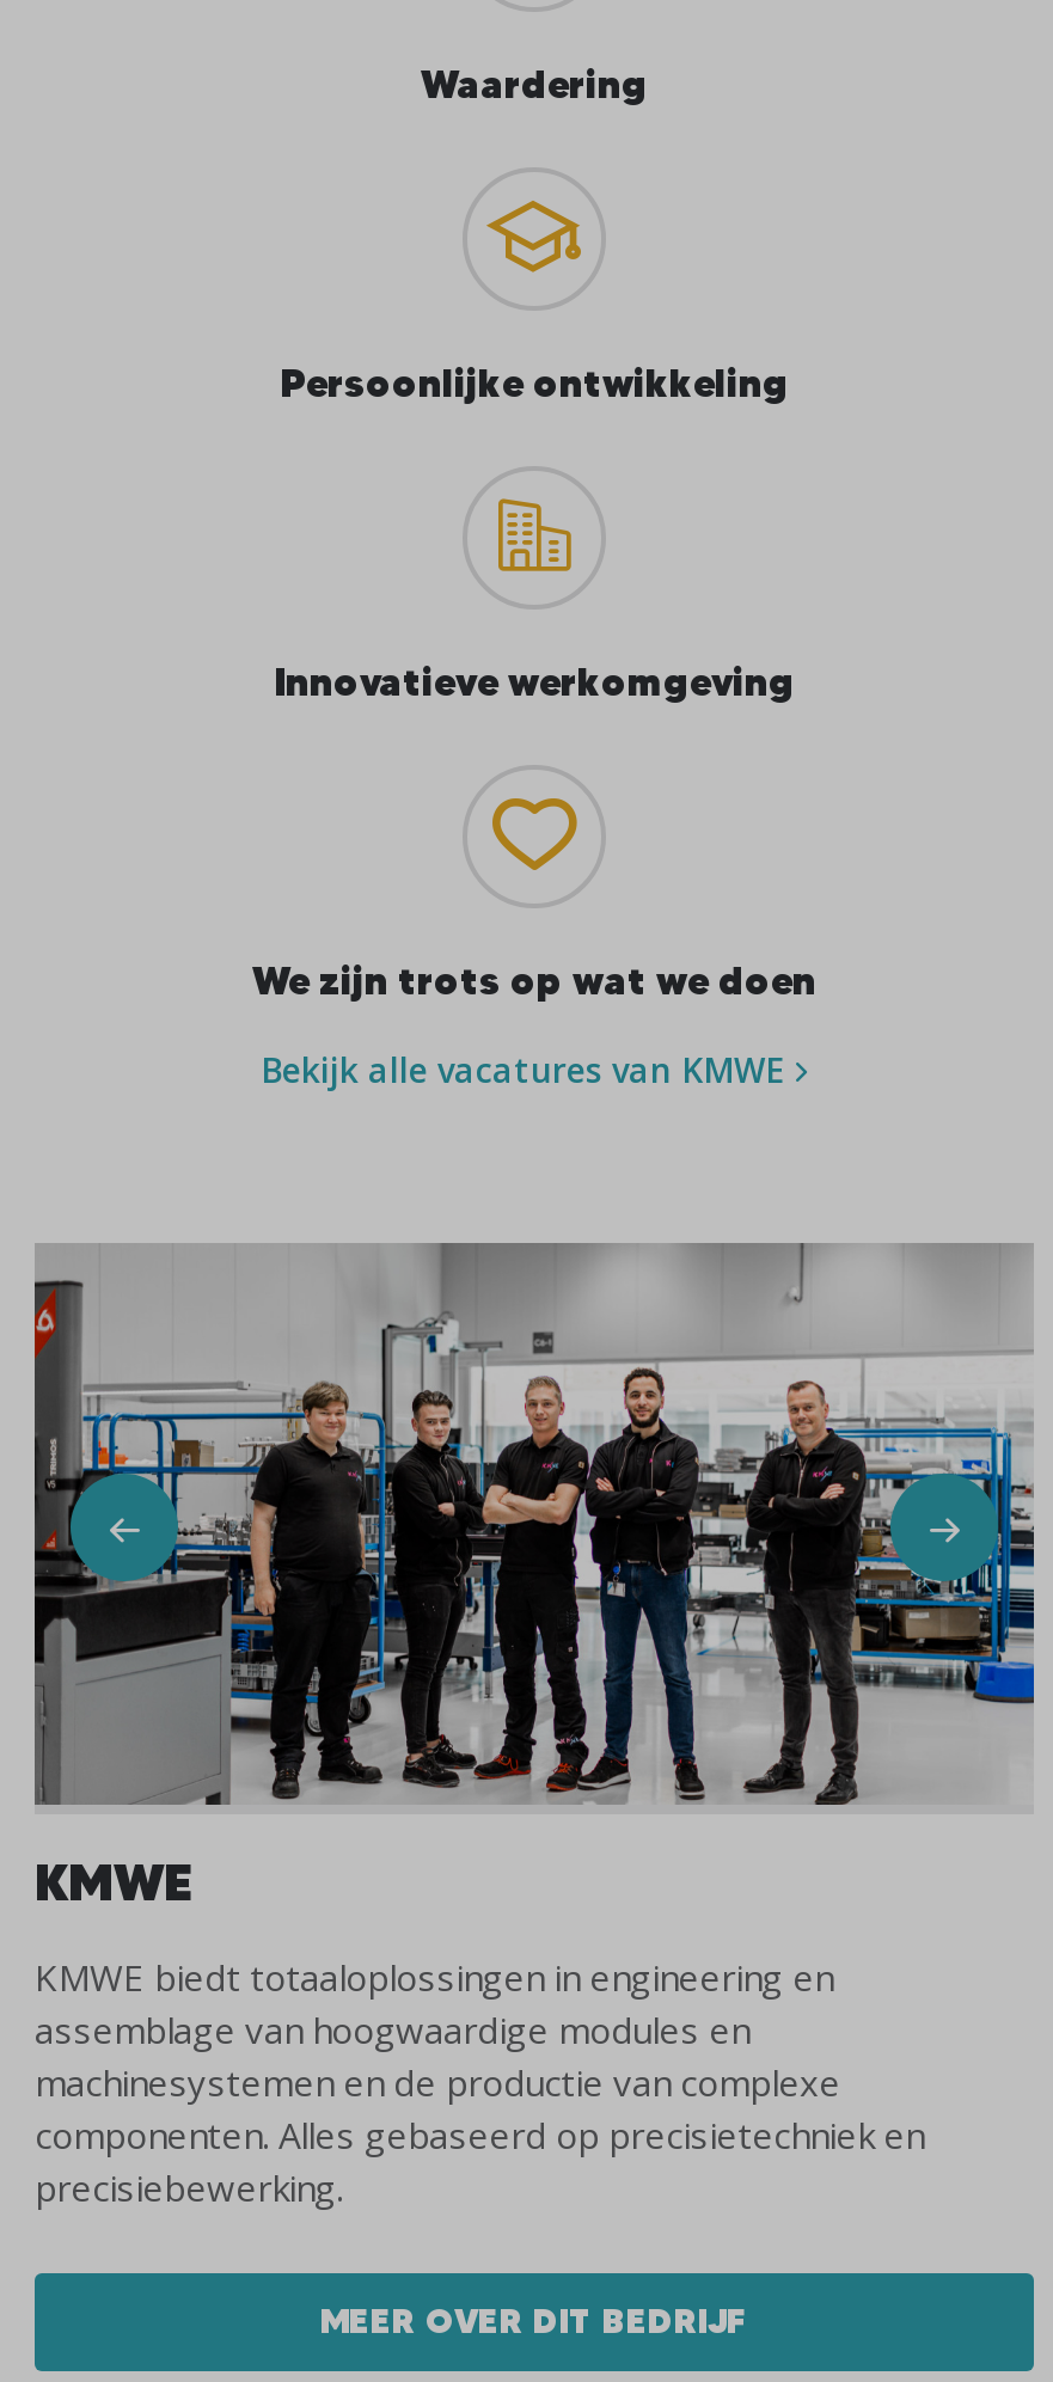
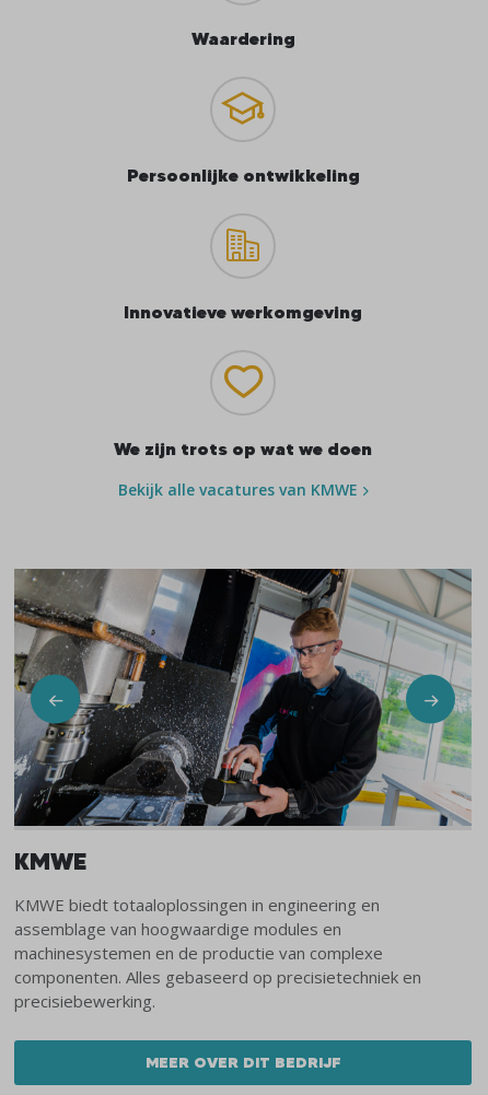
[32,1243,1036,1807] [image] -> [13,568,473,827] [image]

